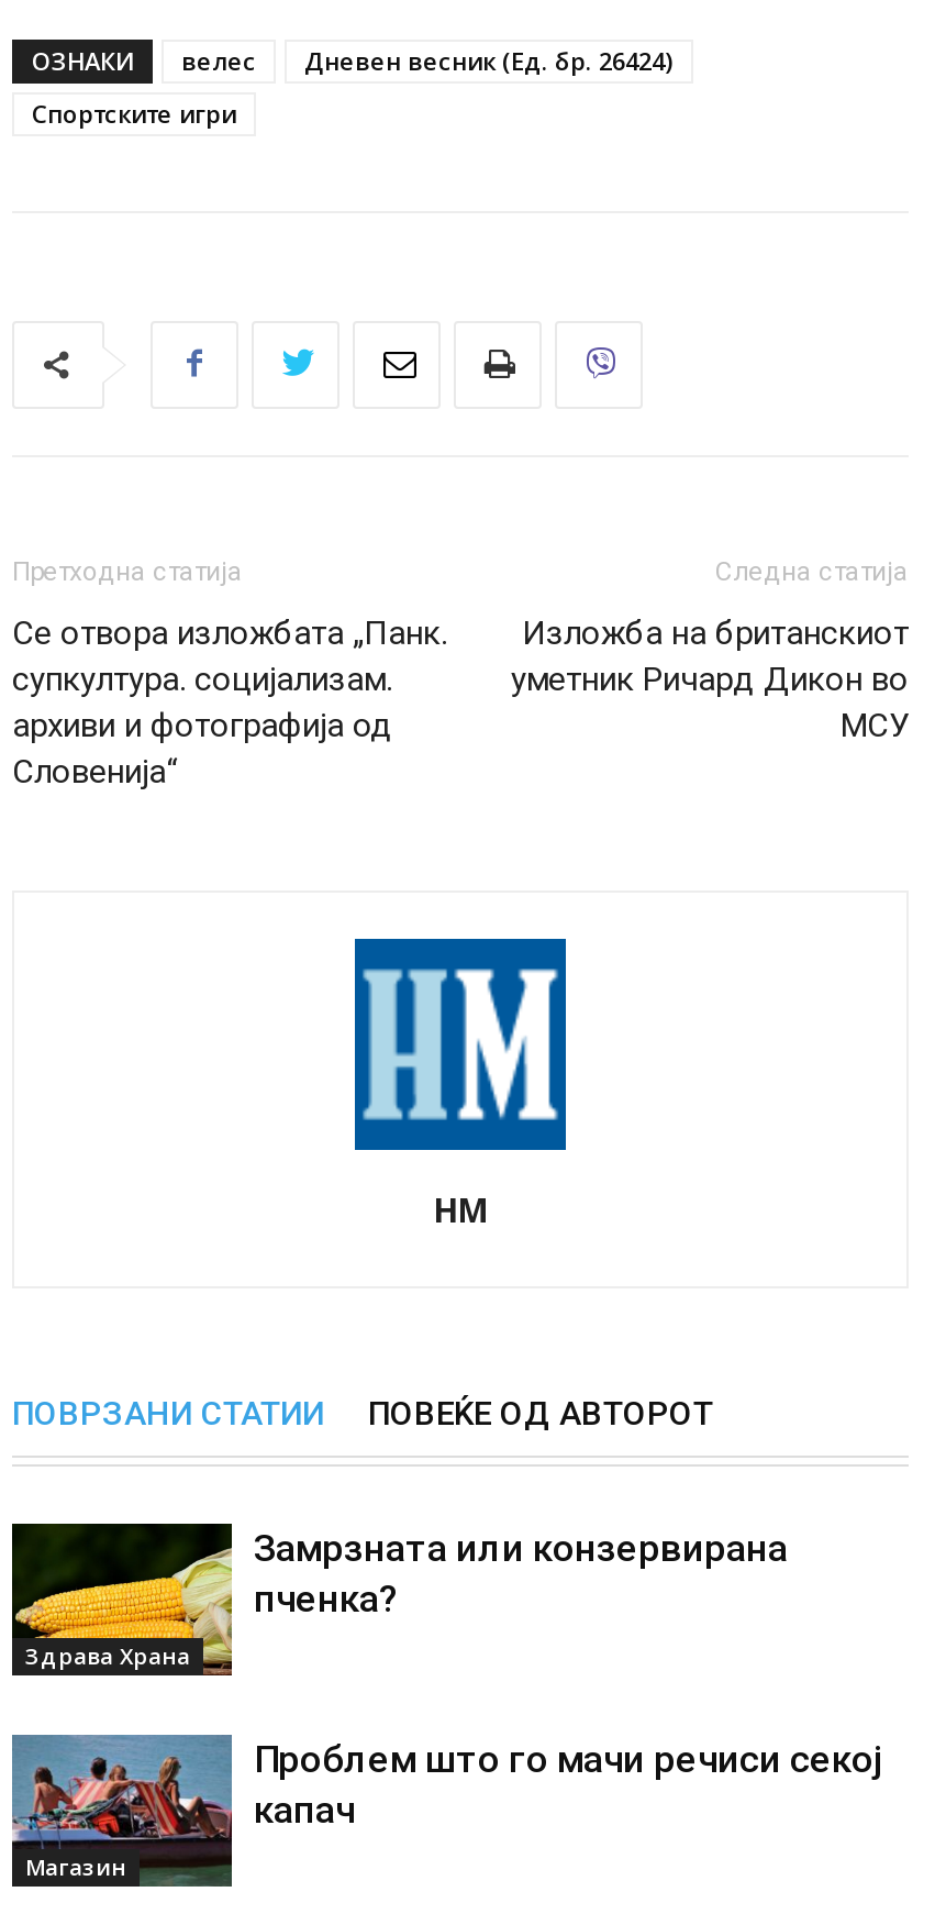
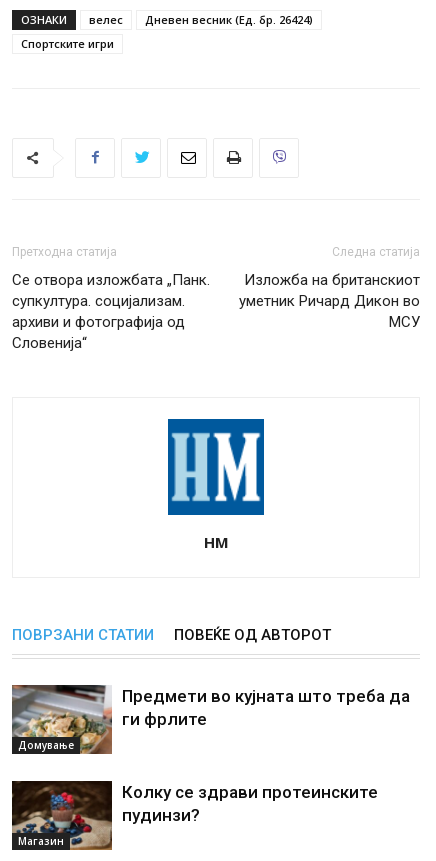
[10,1522,232,1671] [image] | Здравa Храна -> [11,684,112,752] [image] | Домување
[254,1525,788,1620] Замрзната или конзервирана | пченка? -> [122,686,410,729] Предмети во кујната што треба да | ги фрлите
[10,1733,882,1889] [image] | Проблем што го мачи речиси секој | капач -> [11,780,378,851] [image] | Колку се здрави протеинските | пудинзи?

